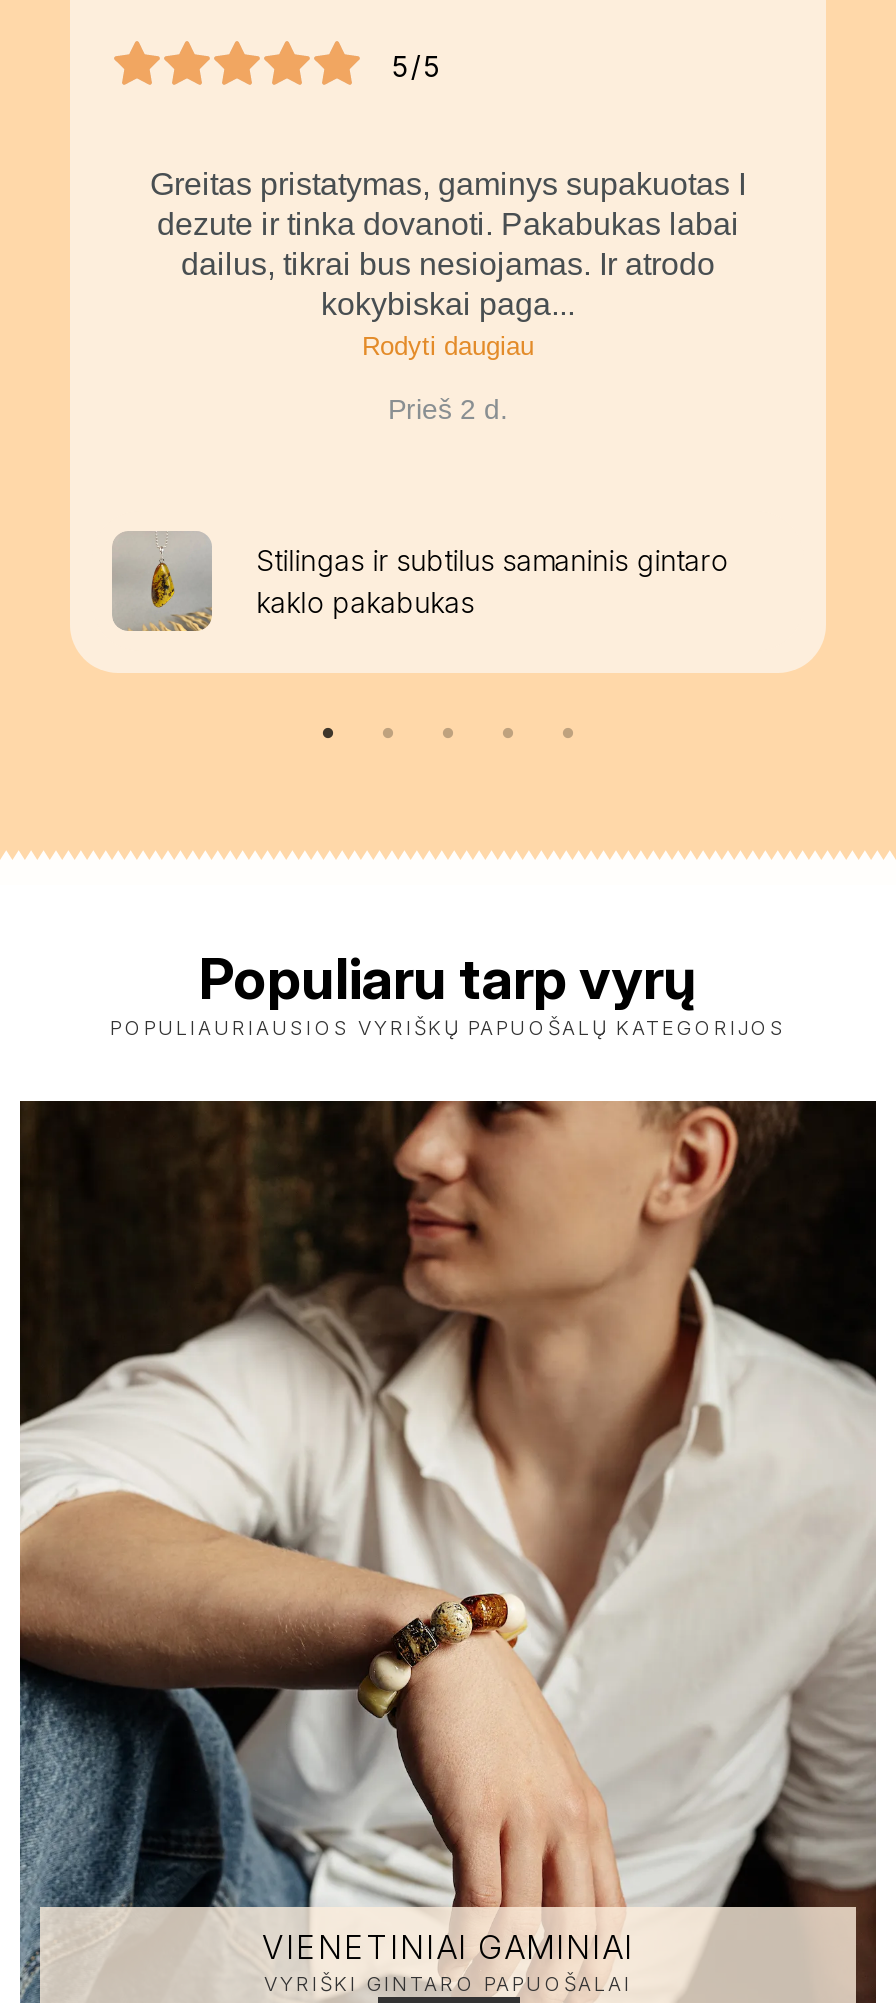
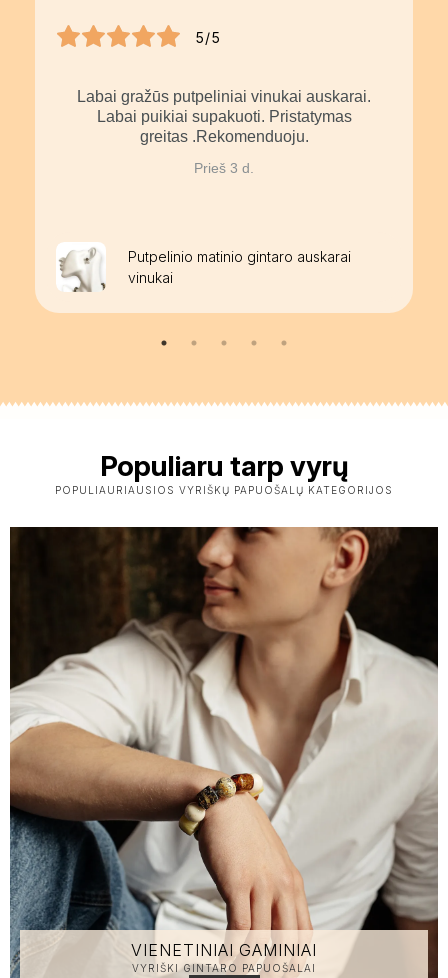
[150,166,746,360] Greitas pristatymas, gaminys supakuotas I | dezute ir tinka dovanoti. Pakabukas labai | dailus, tikrai bus nesiojamas. Ir atrodo | kokybiskai paga... | Rodyti daugiau -> [77,88,371,145] Labai gražūs putpeliniai vinukai auskarai. | Labai puikiai supakuoti. Pristatymas | greitas .Rekomenduoju.
[388,392,508,424] Prieš 2 d. -> [194,160,254,176] Prieš 3 d.
[112,531,728,633] [image] | Stilingas ir subtilus samaninis gintaro | kaklo pakabukas -> [56,243,351,292] [image] | Putpelinio matinio gintaro auskarai | vinukai

